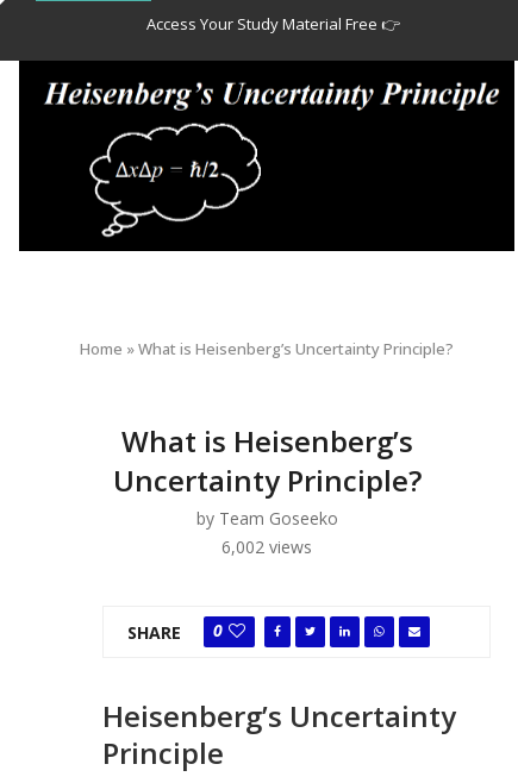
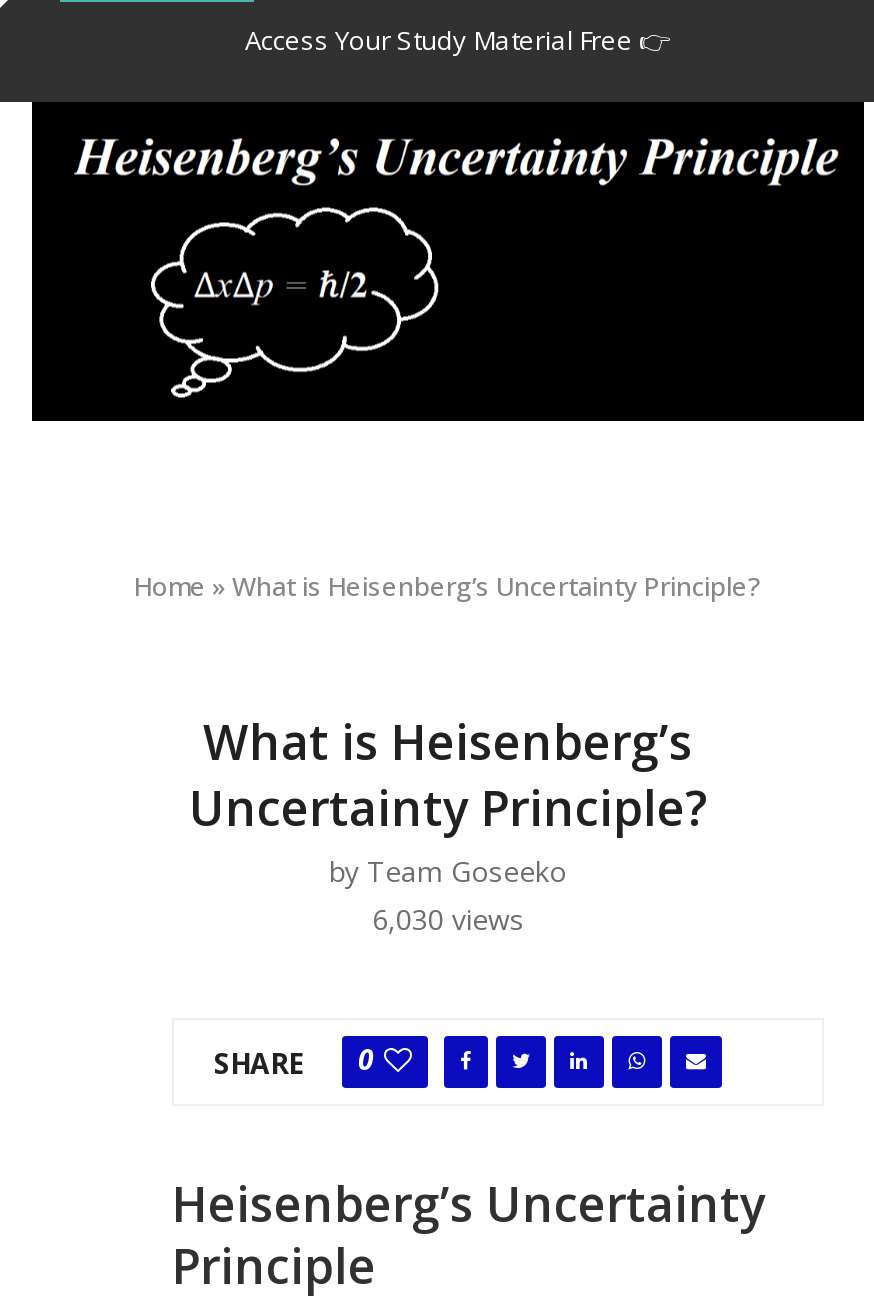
[221,535,312,558] 6,002 views -> [372,900,524,938] 6,030 views

